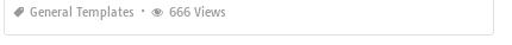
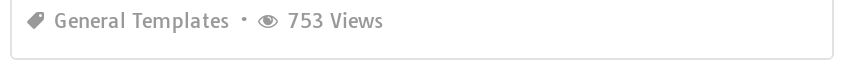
[169,4,226,20] 666 Views -> [288,7,384,33] 753 Views

